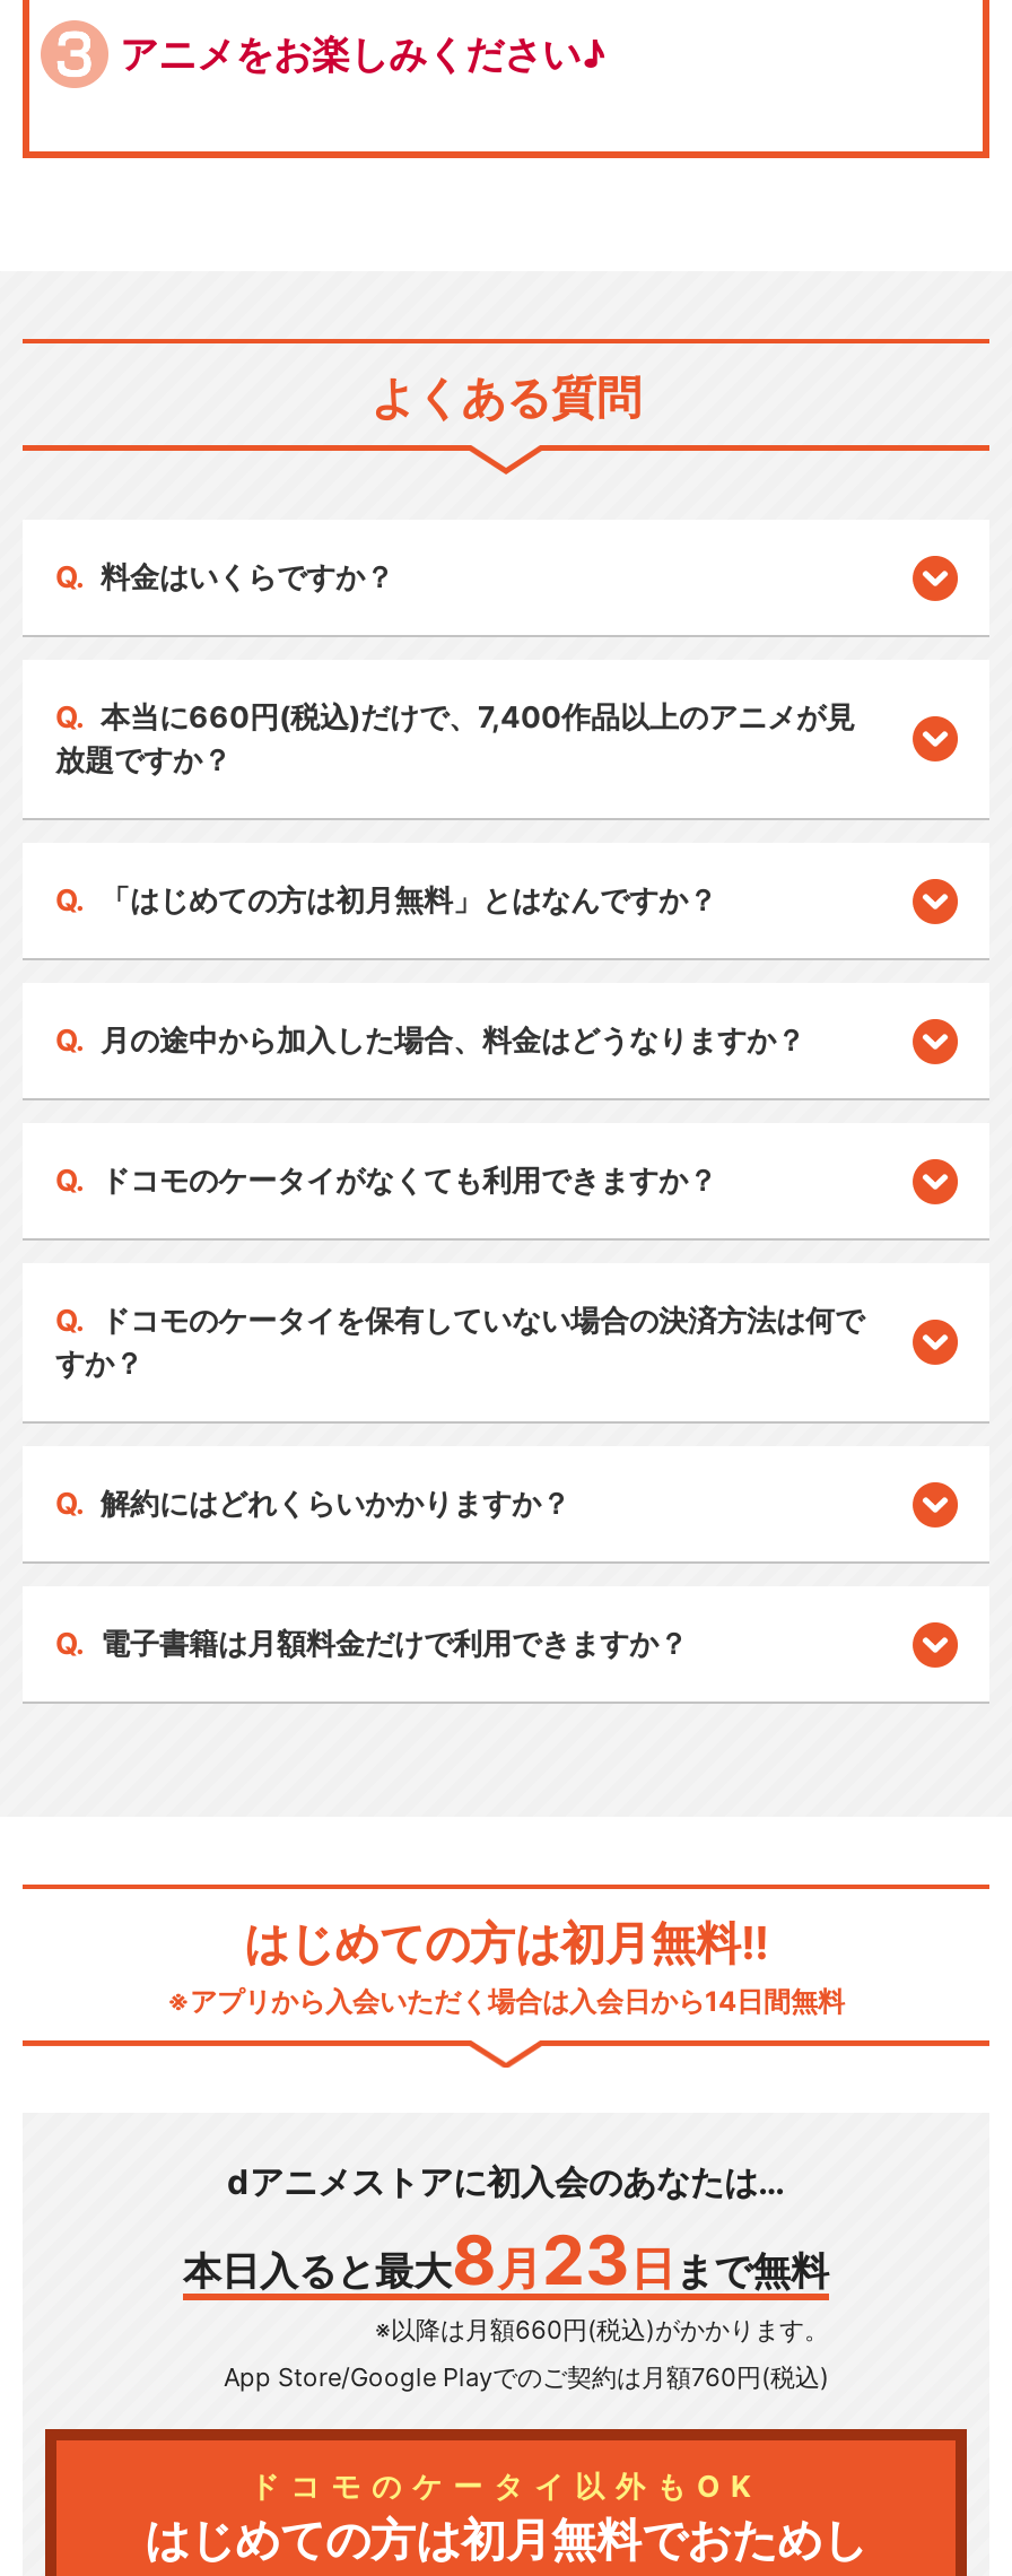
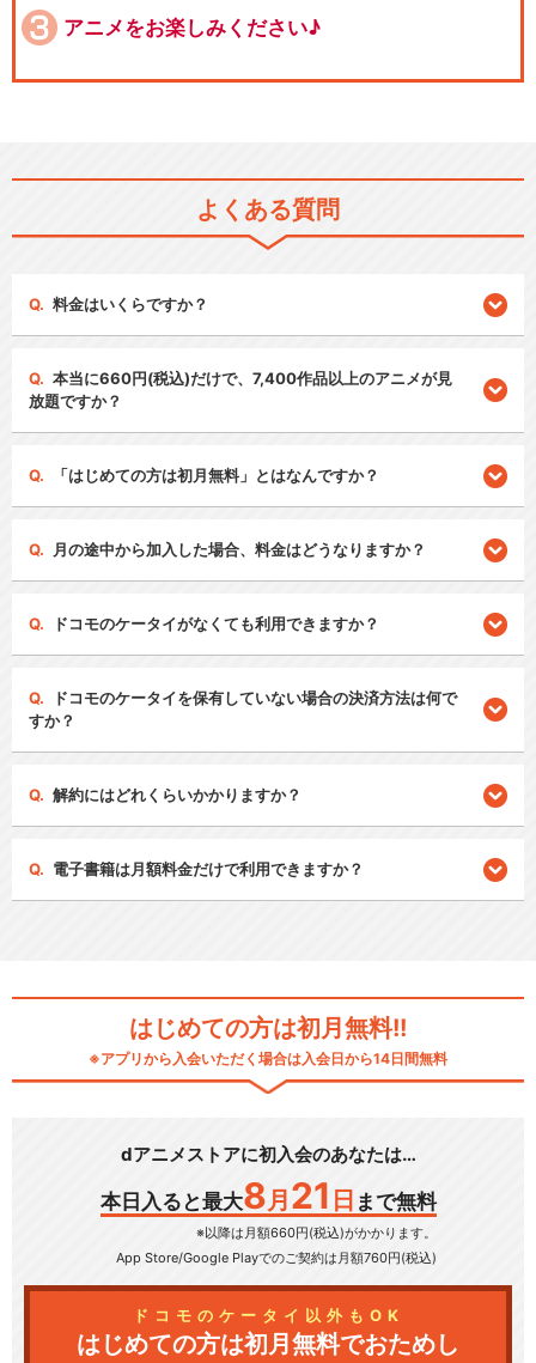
[183,2219,829,2300] 本日入ると最大8月23日まで無料 -> [100,1174,436,1217] 本日入ると最大8月21日まで無料

